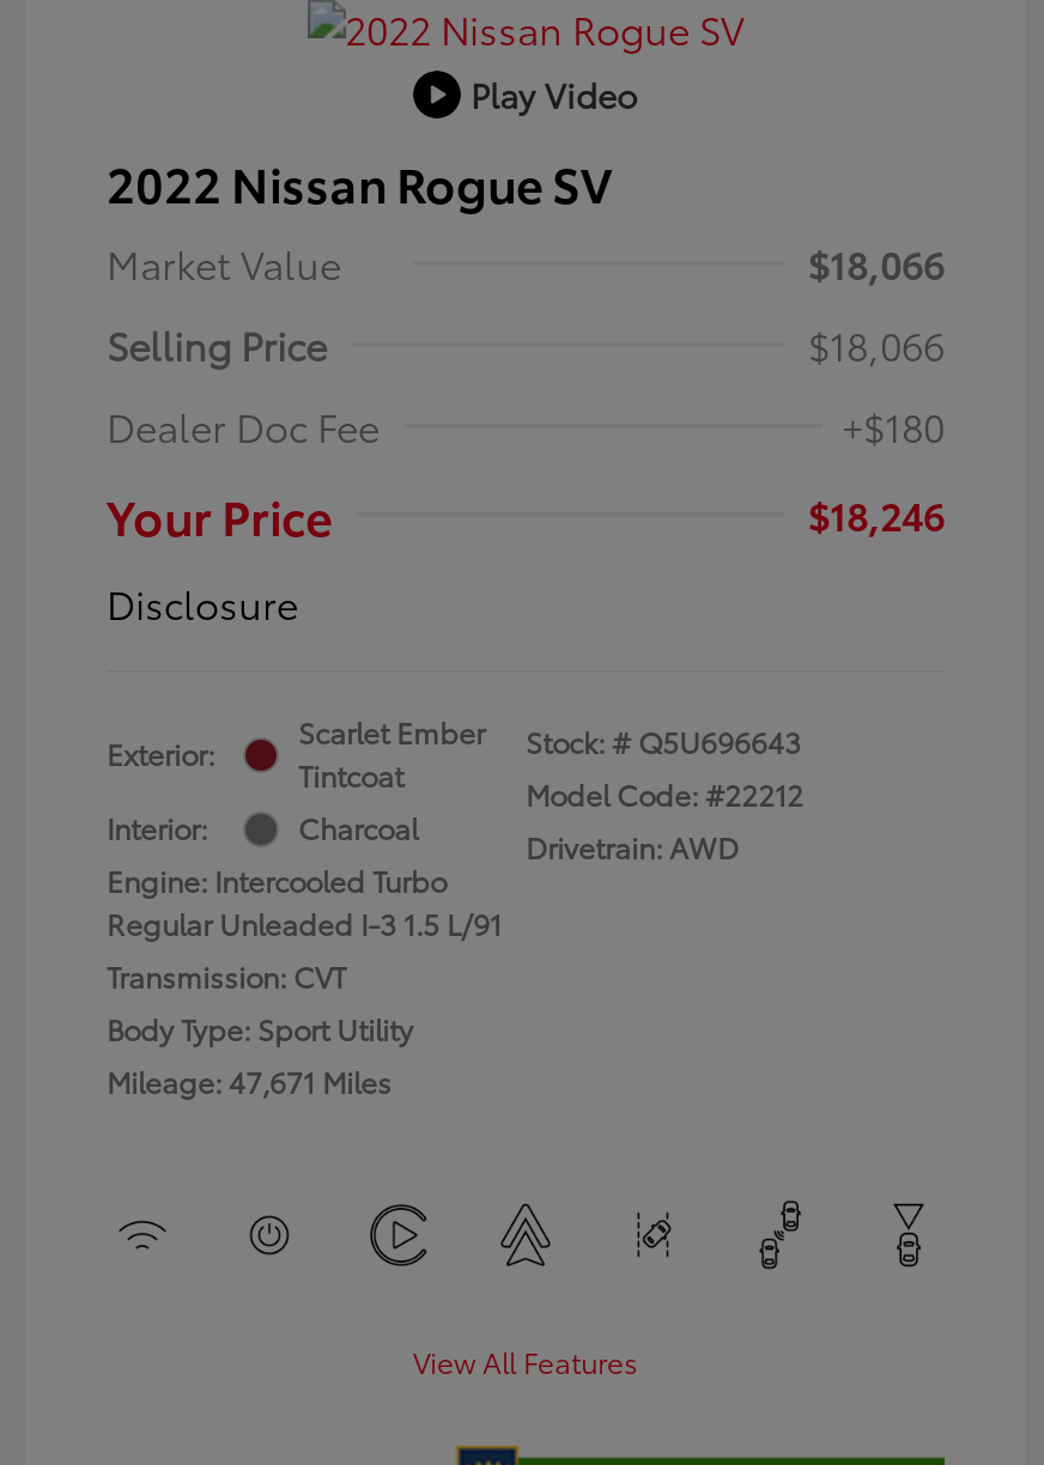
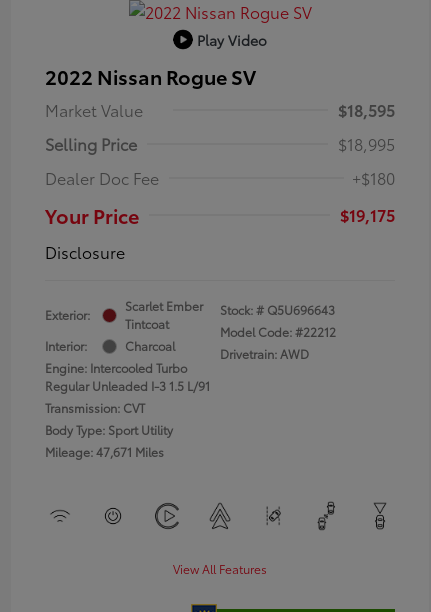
[808,236,945,291] $18,066 -> [338,98,395,121] $18,595
[808,317,945,372] $18,066 -> [338,132,395,155] $18,995
[808,487,945,542] $18,246 -> [340,203,395,226] $19,175

